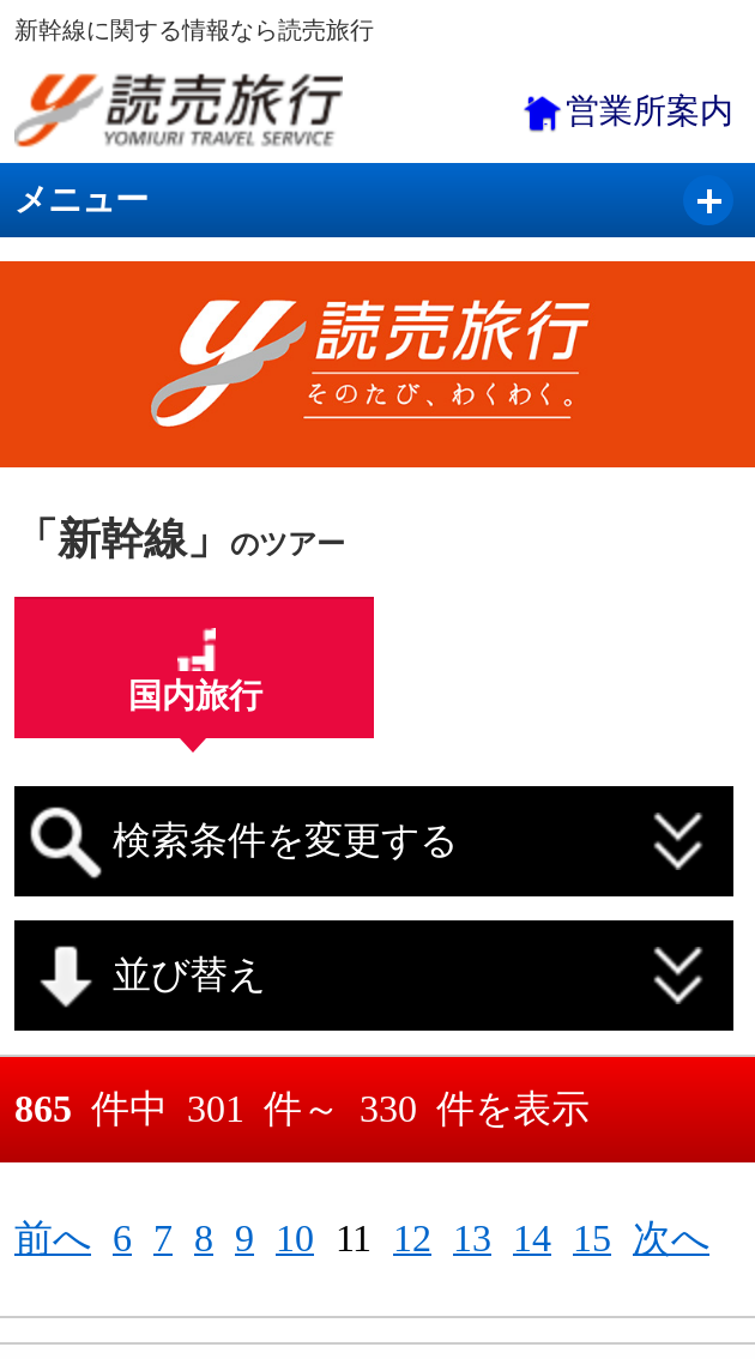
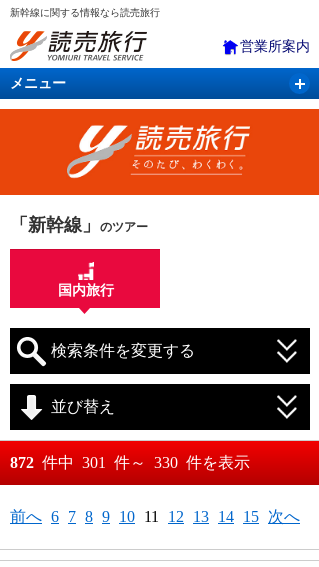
[14,1087,590,1128] 865 件中 301 件～ 330 件を表示 -> [10,453,250,470] 872 件中 301 件～ 330 件を表示

